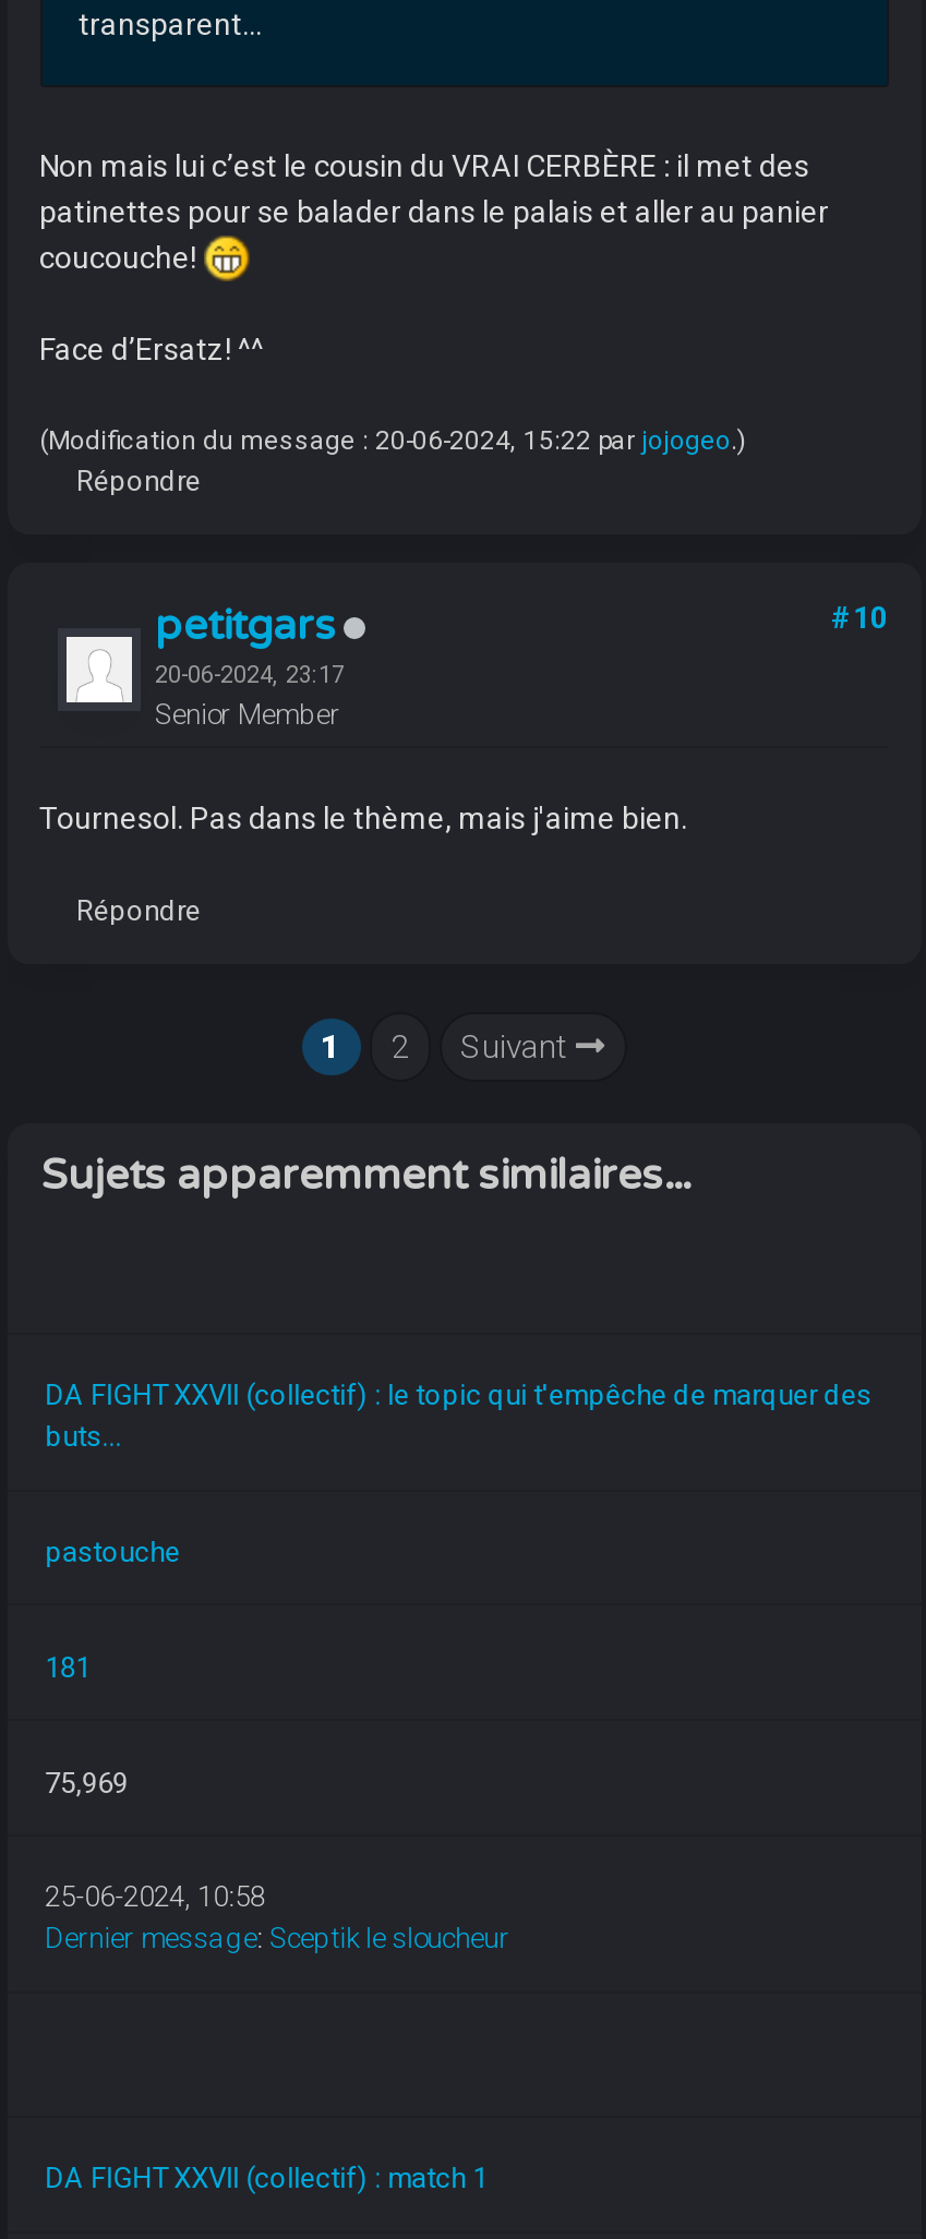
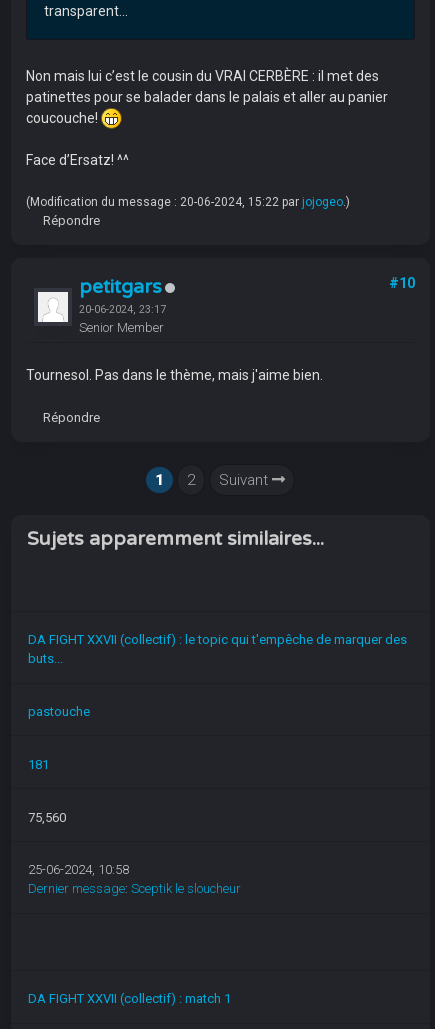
[45,1766,128,1798] 75,969 -> [28,809,66,824] 75,560

